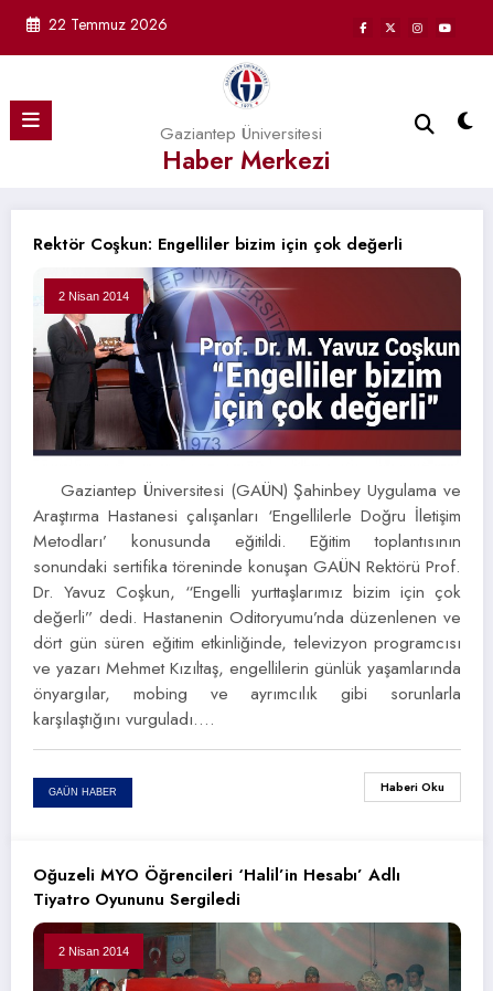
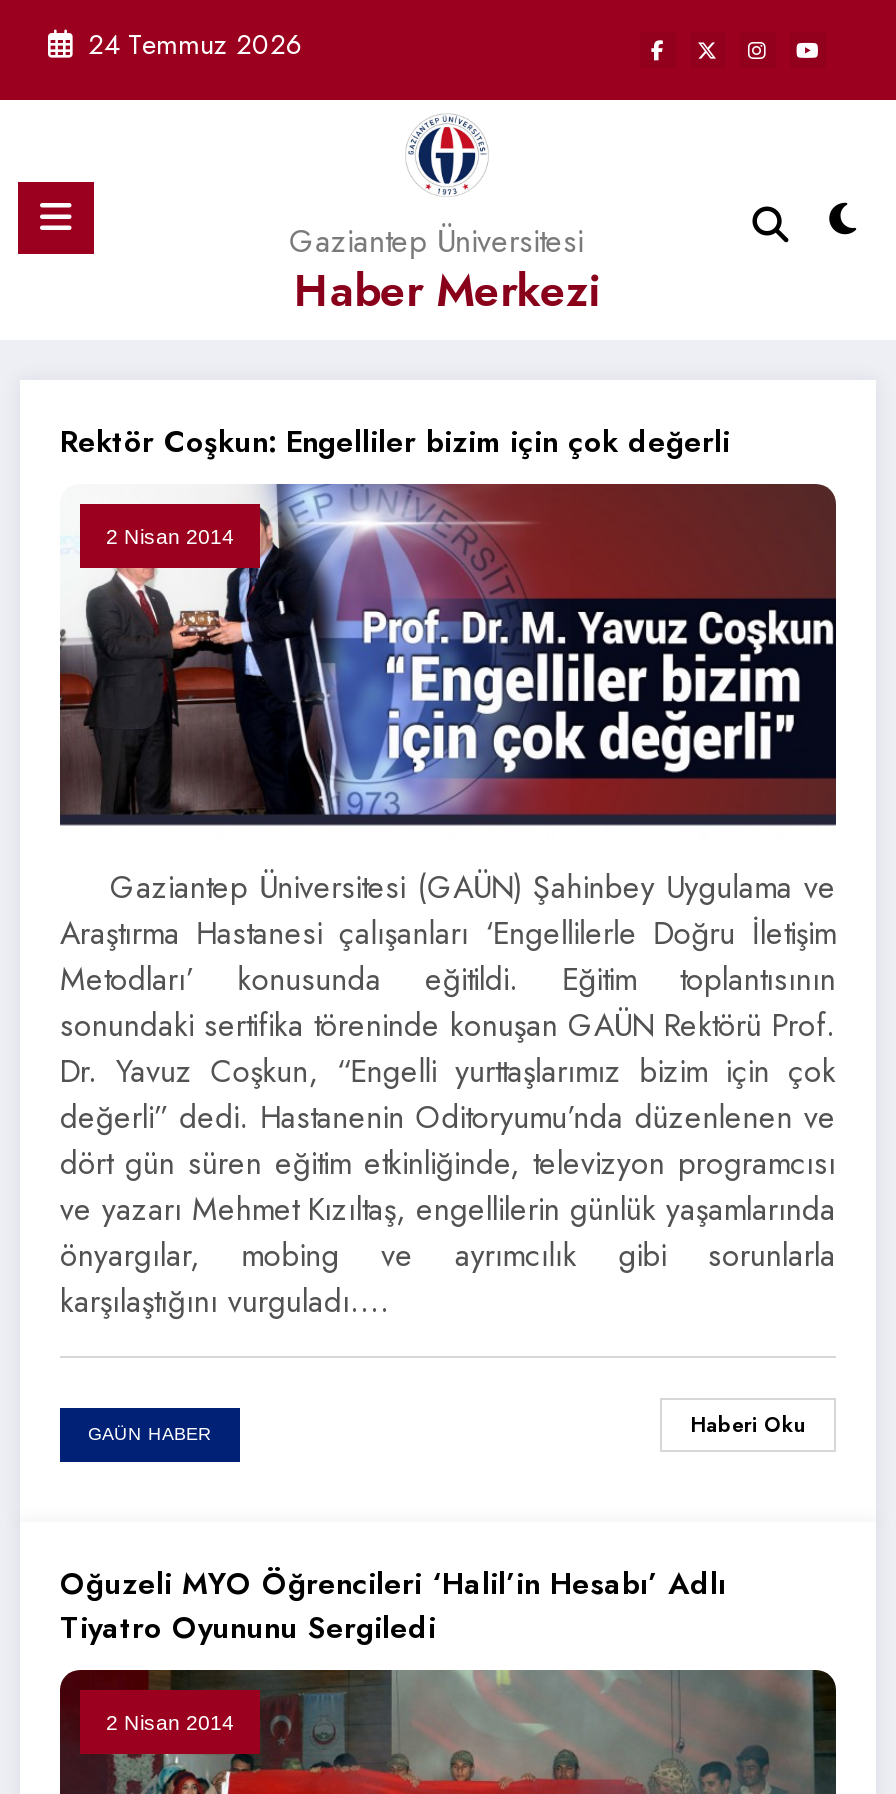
[49,13,168,35] 22 Temmuz 2026 -> [88,24,304,64] 24 Temmuz 2026

